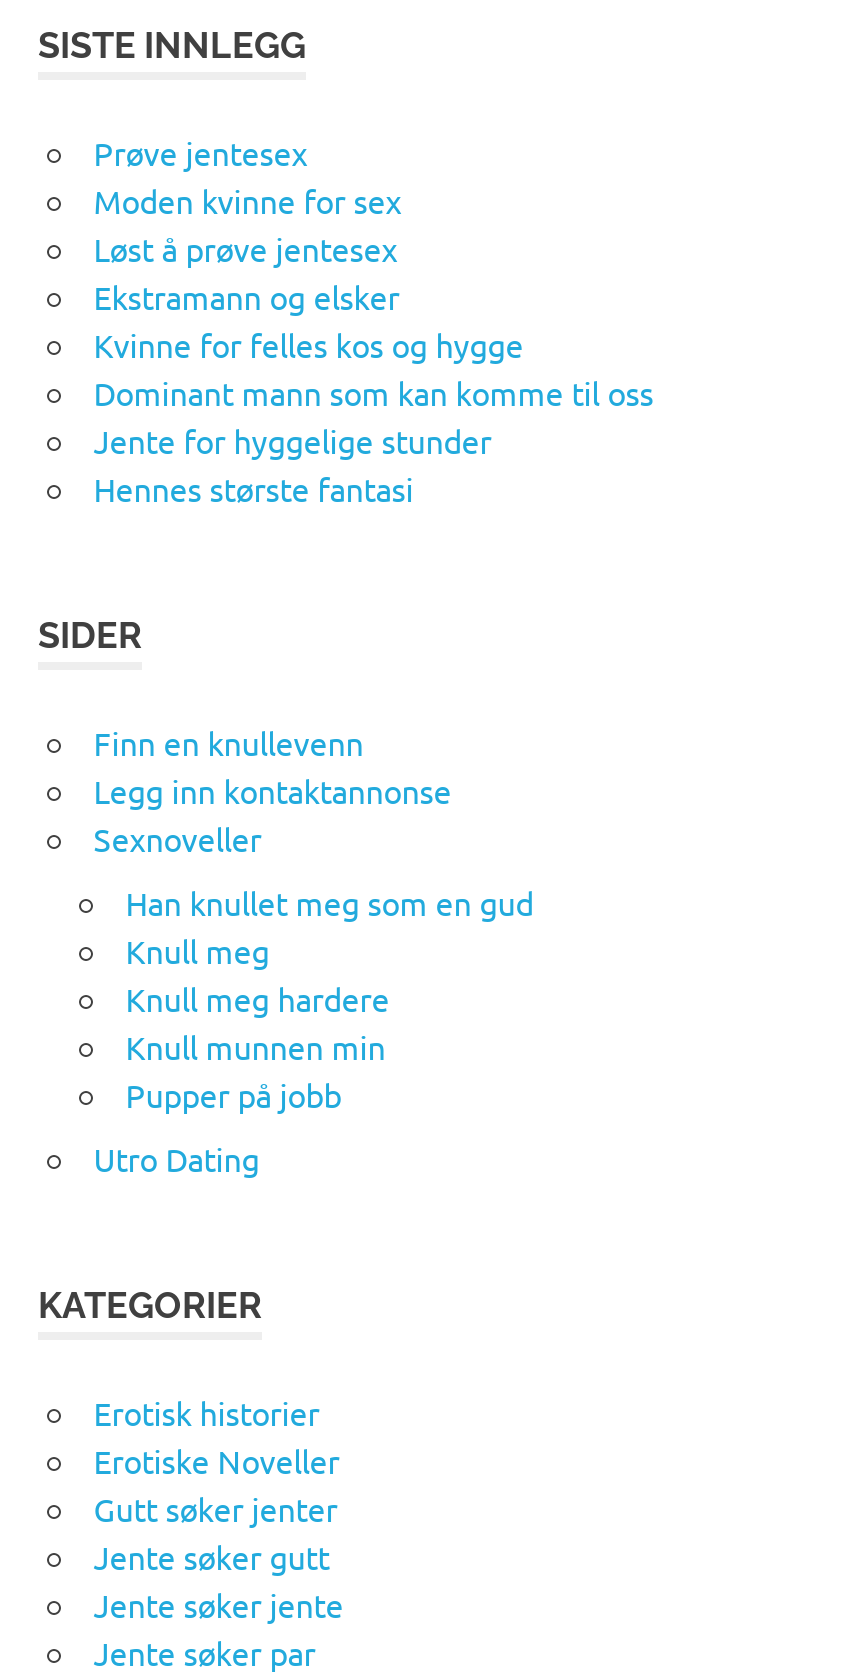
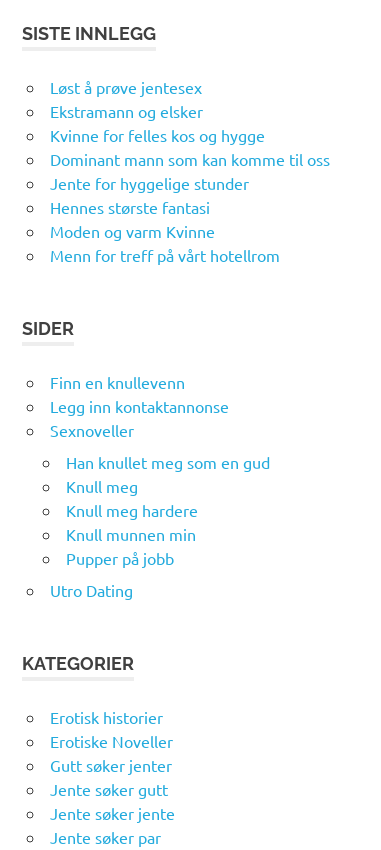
[94,132,402,220] Prøve jentesex | Moden kvinne for sex -> none
moved [94,228,654,508] -> [50,77,330,217]: Løst å prøve jentesex | Ekstramann og elsker | Kvinne for felles kos og hygge | Dominant mann som kan komme til oss | Jente for hyggelige stunder | Hennes største fantasi
none -> [50,221,280,265] Moden og varm Kvinne | Menn for treff på vårt hotellrom

